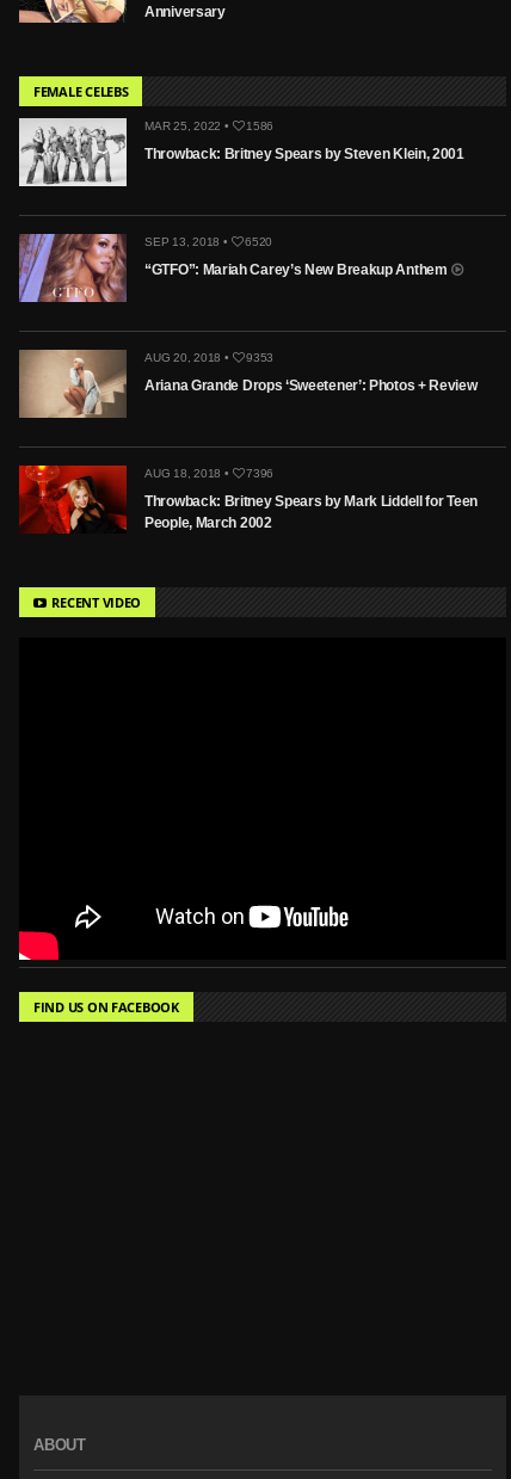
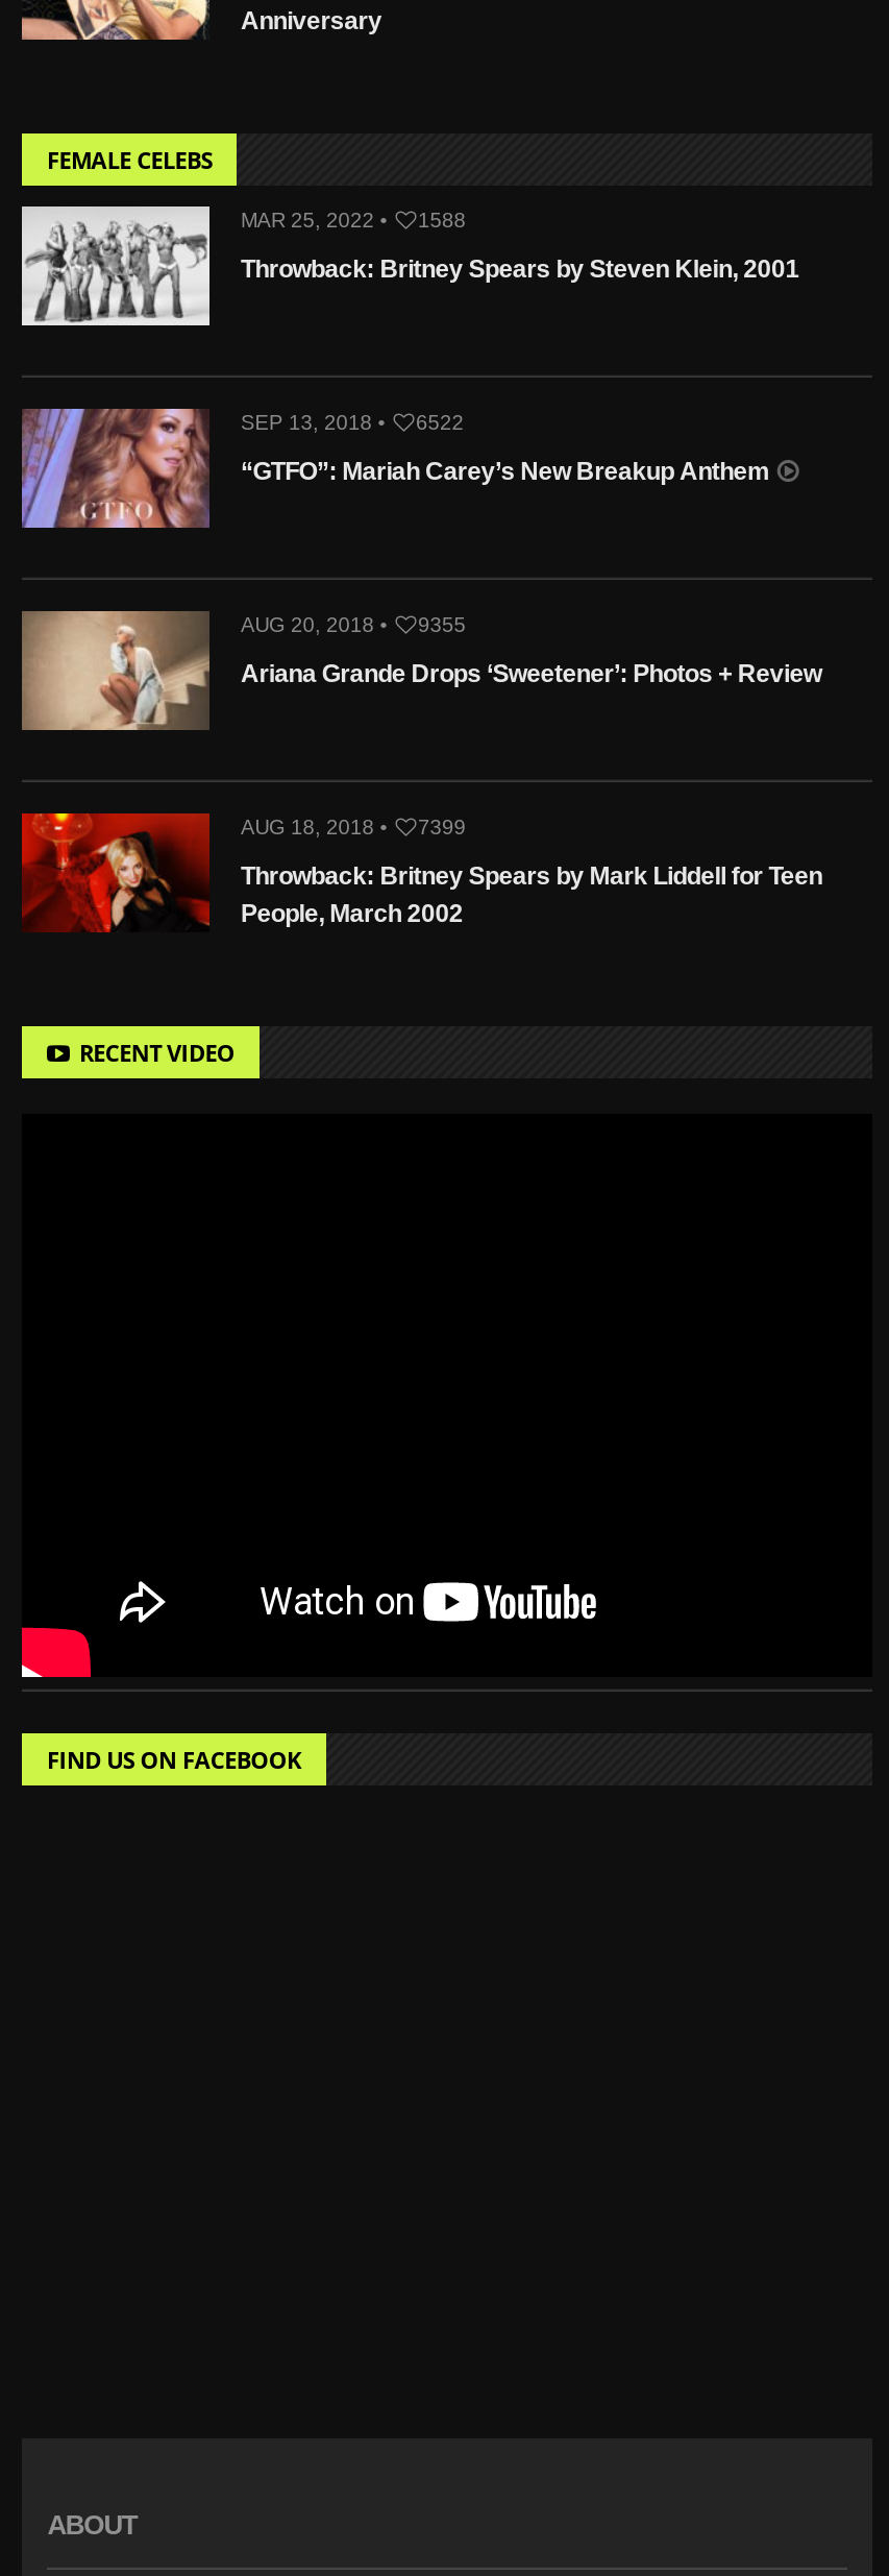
[144,119,273,132] MAR 25, 2022 • 1586 -> [241,208,466,231] MAR 25, 2022 • 1588
[144,235,272,248] SEP 13, 2018 • 6520 -> [241,410,464,433] SEP 13, 2018 • 6522
[144,350,273,364] AUG 20, 2018 • 9353 -> [241,612,466,635] AUG 20, 2018 • 9355
[144,466,273,479] AUG 18, 2018 • 7396 -> [241,815,466,838] AUG 18, 2018 • 7399

